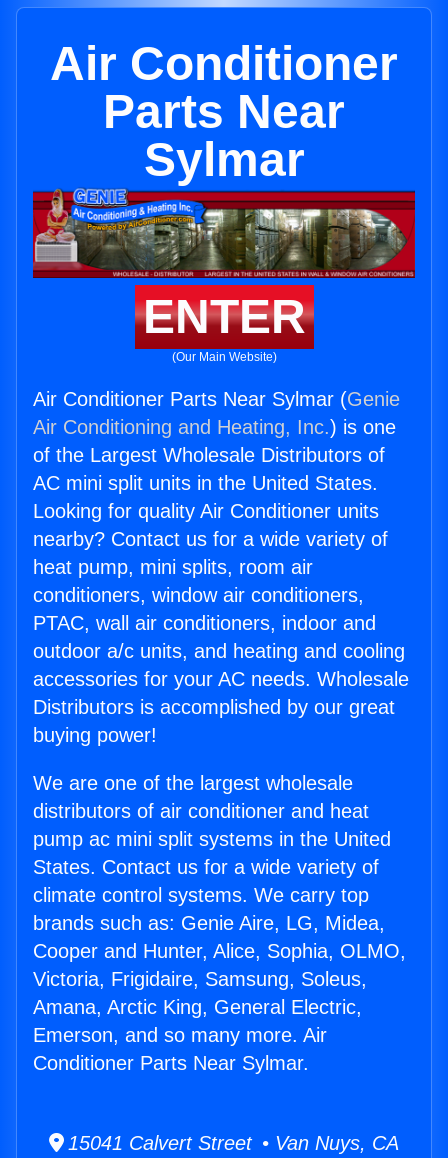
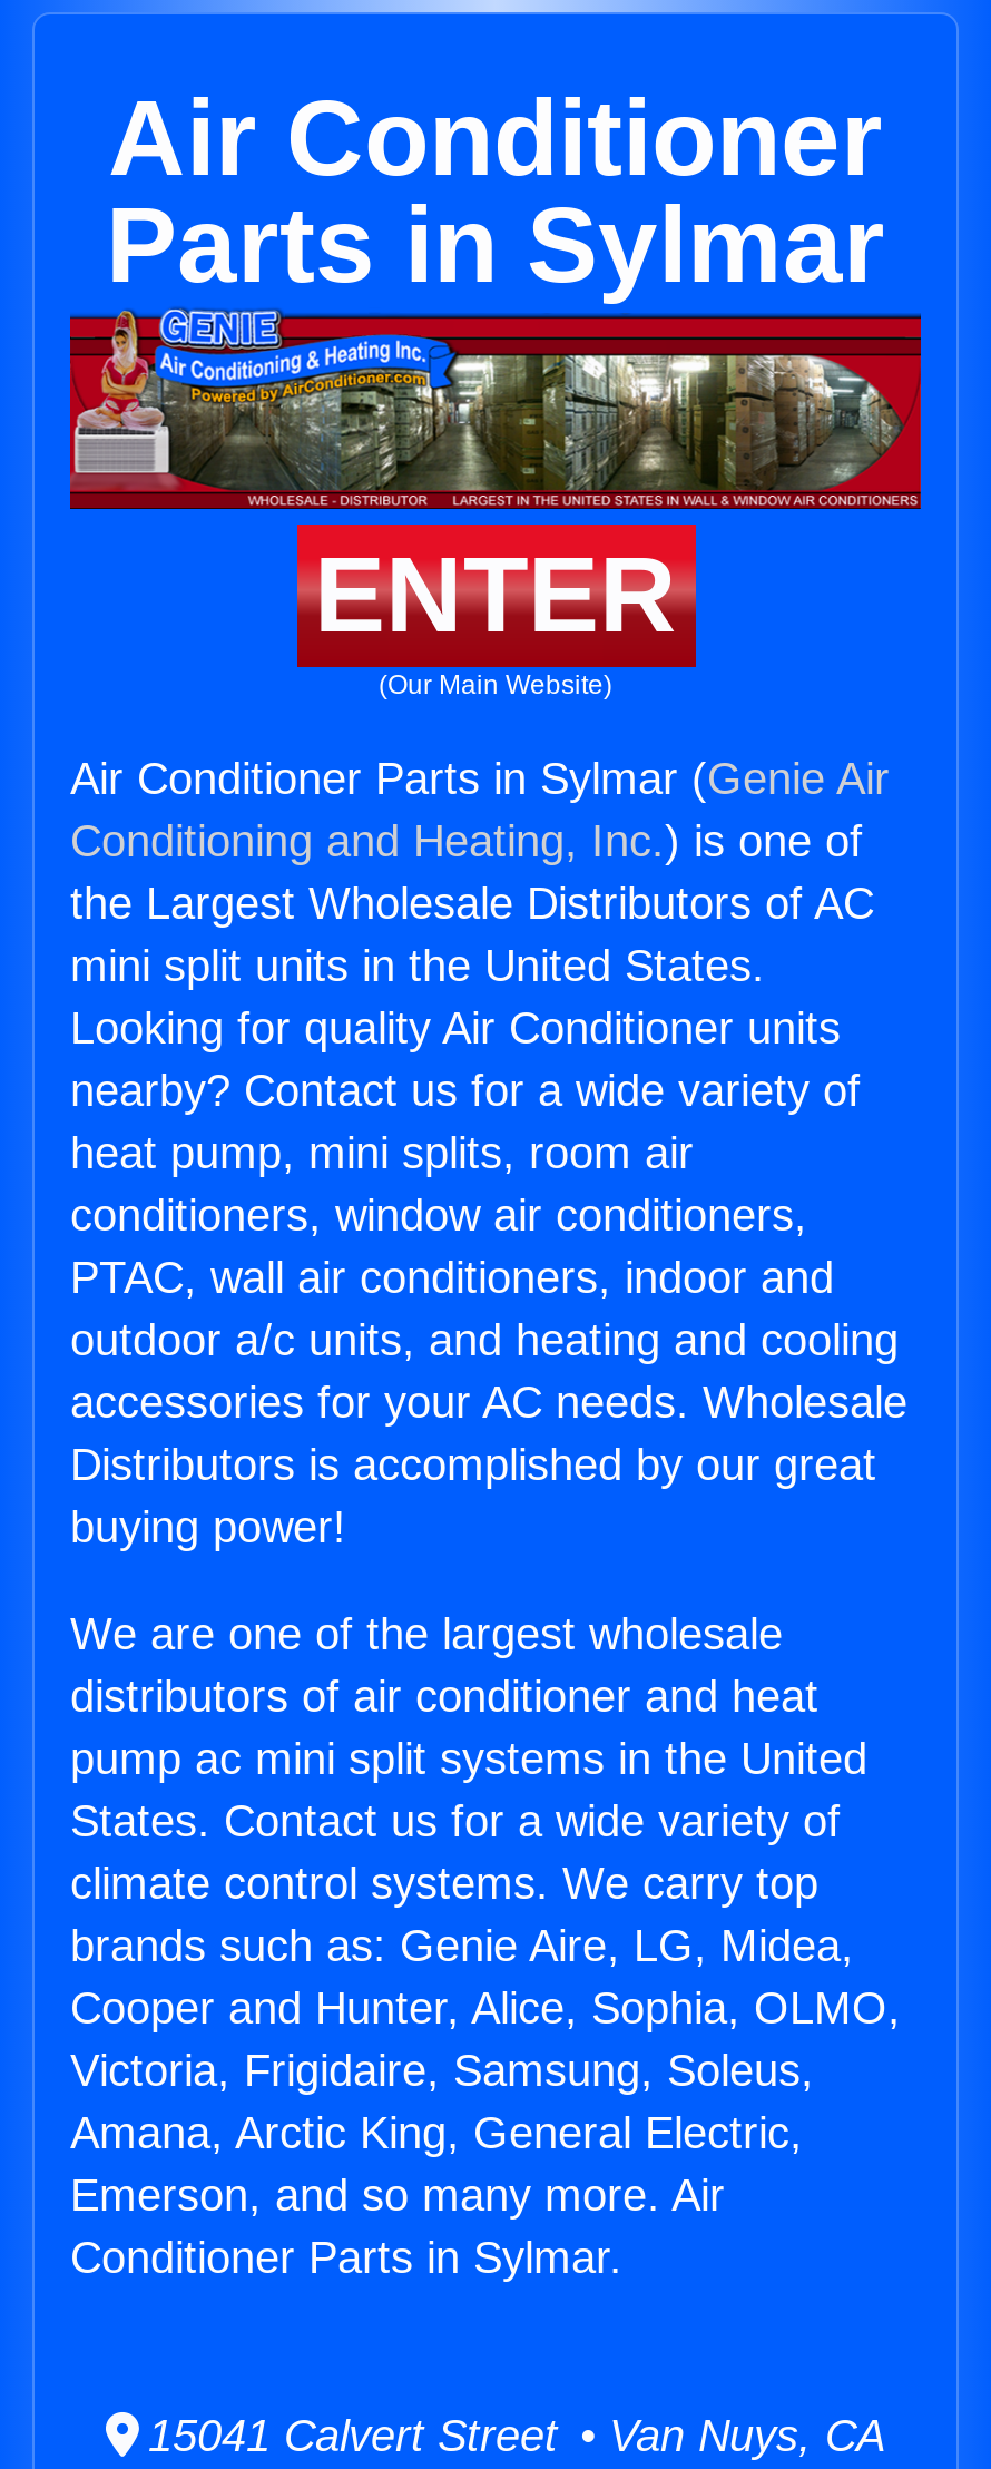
[103,85,345,186] Parts Near | Sylmar -> [106,186,885,304] Parts in Sylmar
[33,388,400,494] Air Conditioner Parts Near Sylmar (Genie | Air Conditioning and Heating, Inc.) is one | of the Largest Wholesale Distributors of | AC mini split units in the United States. -> [70,754,890,990] Air Conditioner Parts in Sylmar (Genie Air | Conditioning and Heating, Inc.) is one of | the Largest Wholesale Distributors of AC | mini split units in the United States.
[33,1052,309,1074] Conditioner Parts Near Sylmar. -> [70,2233,622,2282] Conditioner Parts in Sylmar.

